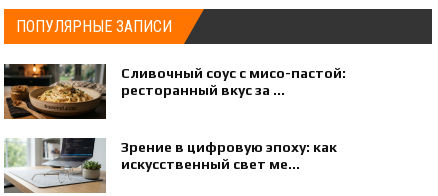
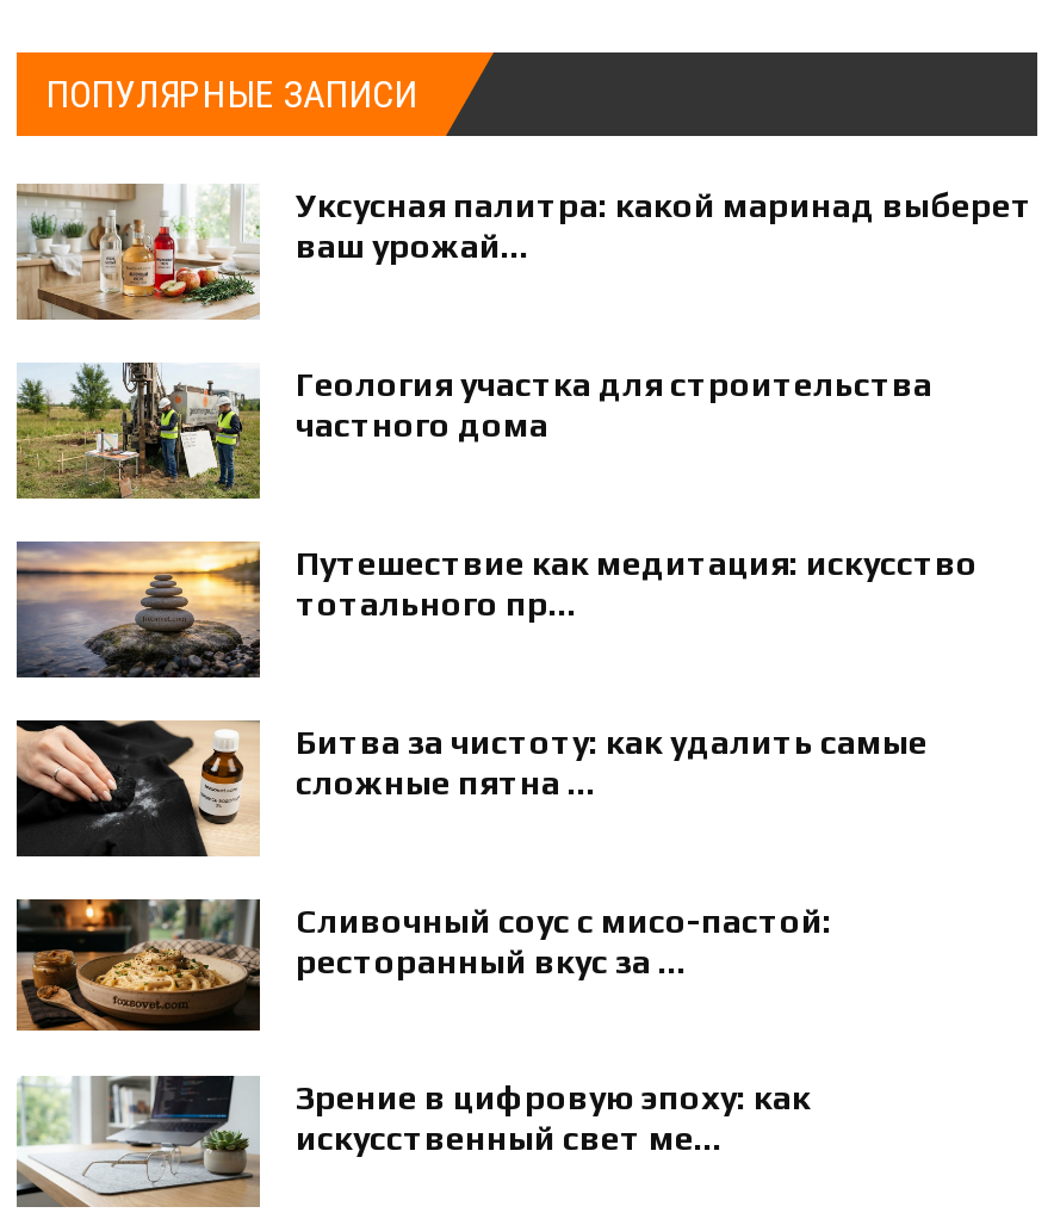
none -> [14,181,1033,322] [image] | Уксусная палитра: какой маринад выберет | ваш урожай...
none -> [14,363,932,501] [image] | Геология участка для строительства | частного дома
none -> [14,539,978,680] [image] | Путешествие как медитация: искусство | тотального пр...
none -> [14,718,928,859] [image] | Битва за чистоту: как удалить самые | сложные пятна ...

